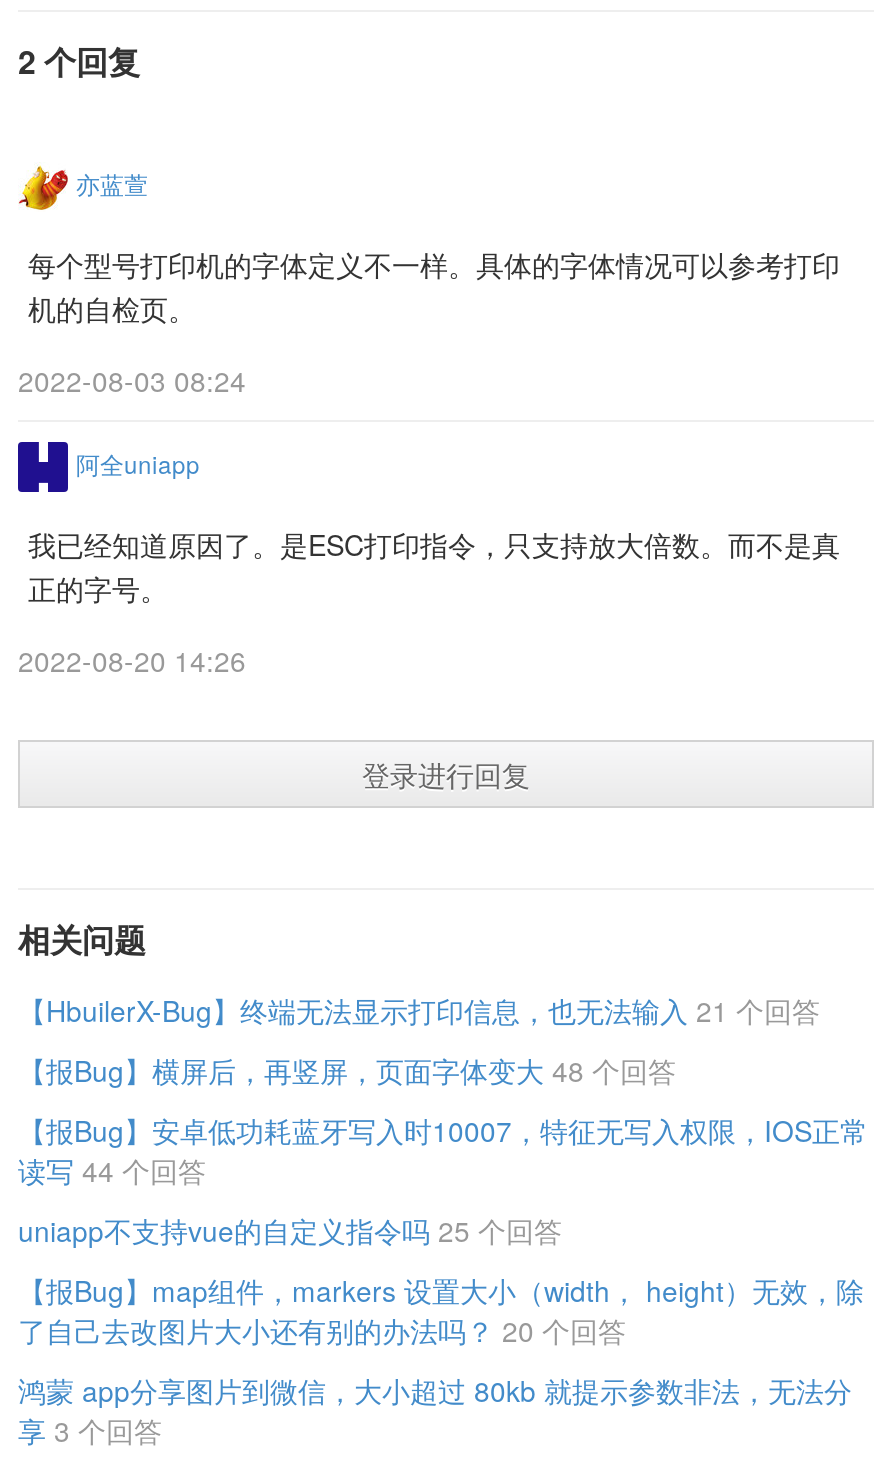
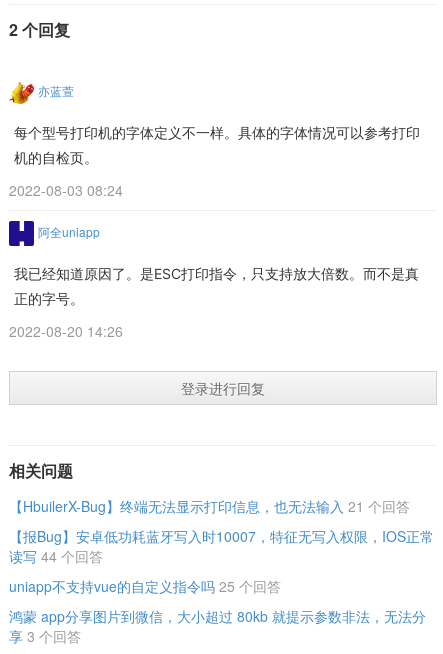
[18,1050,676,1090] 【报Bug】横屏后，再竖屏，页面字体变大 48 个回答 -> none
[18,1270,864,1350] 【报Bug】map组件，markers 设置大小（width， height）无效，除 | 了自己去改图片大小还有别的办法吗？ 20 个回答 -> none

